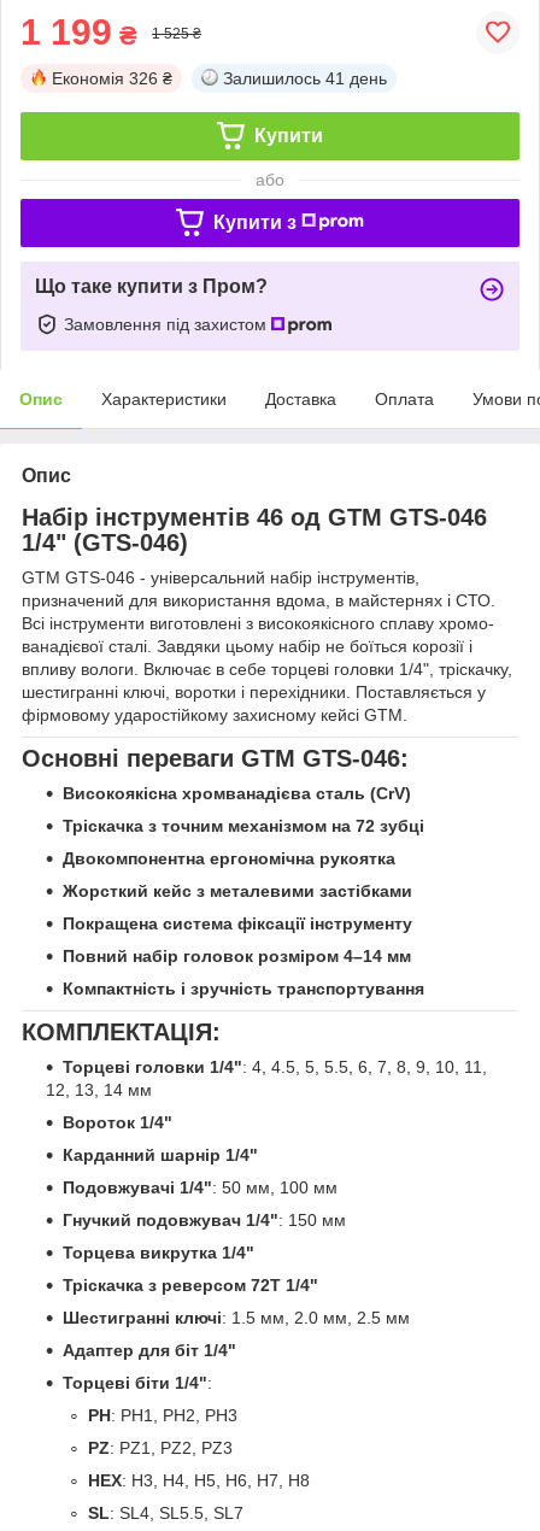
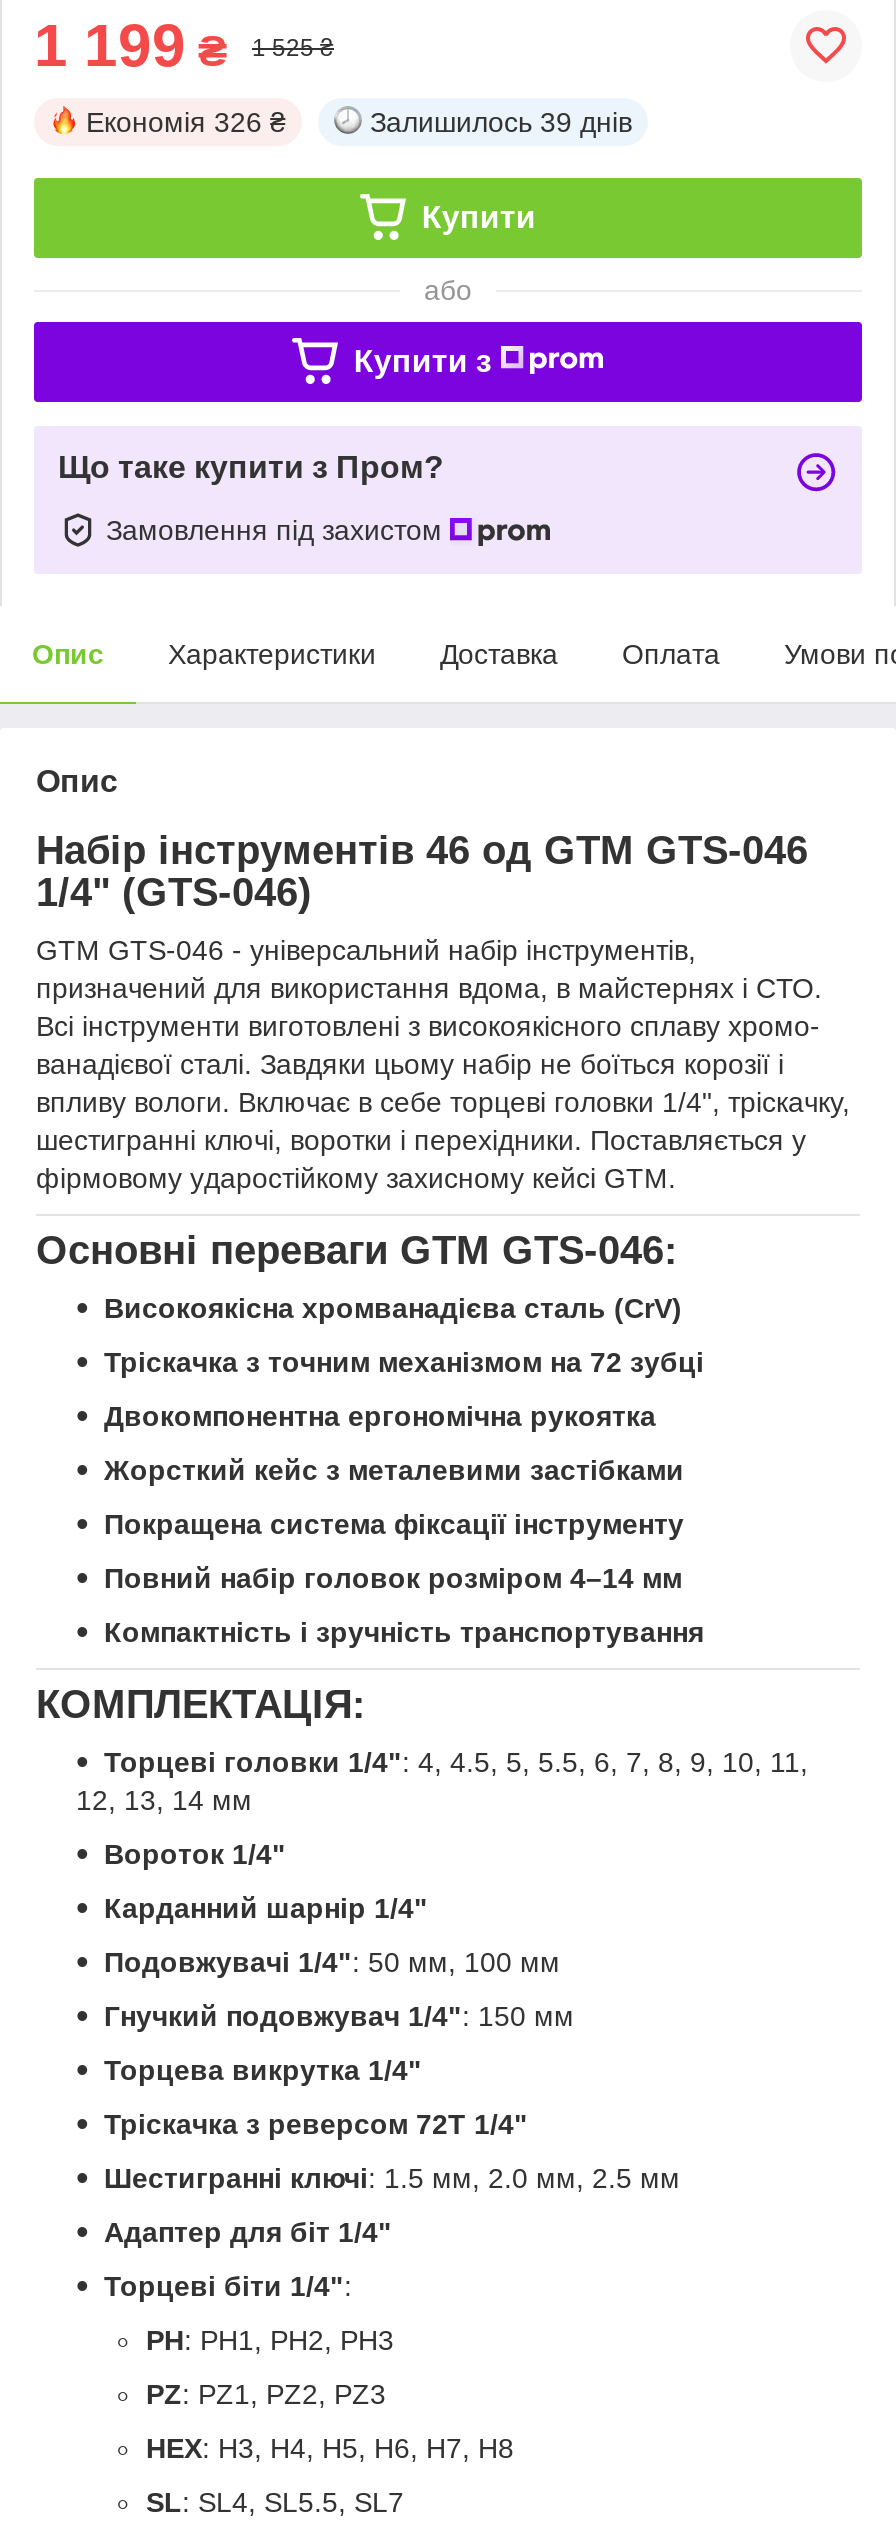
[223,68,387,88] Залишилось 41 день -> [370,106,632,138] Залишилось 39 днів

